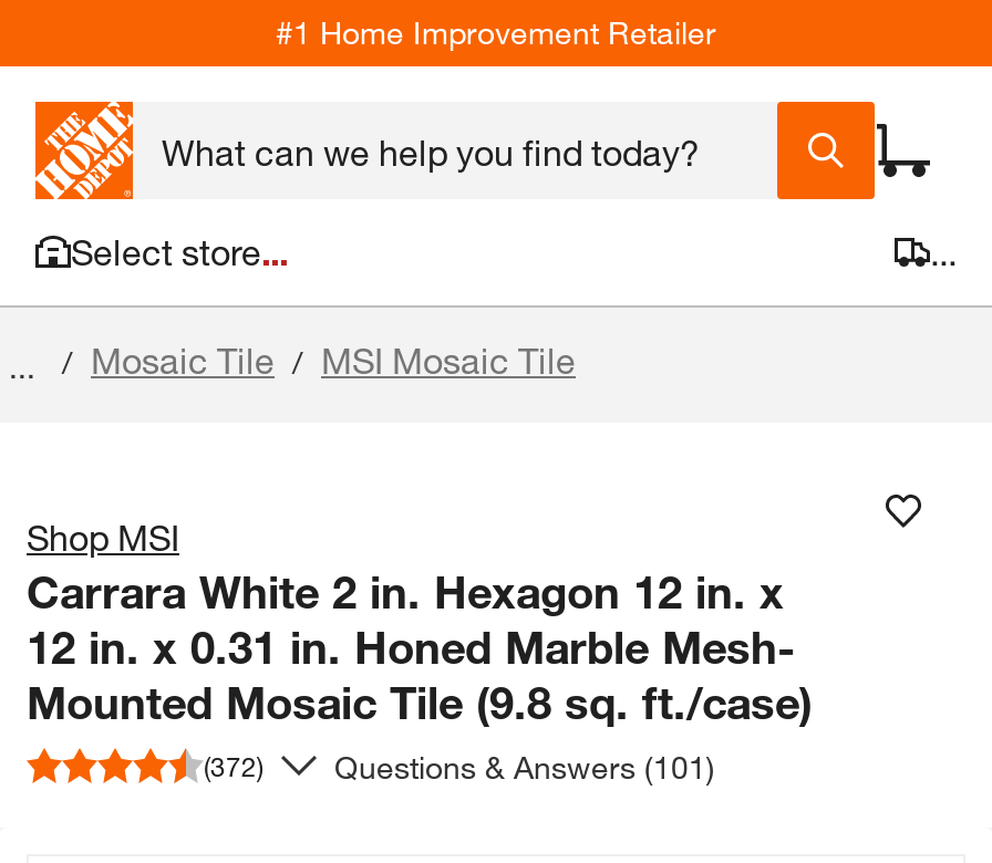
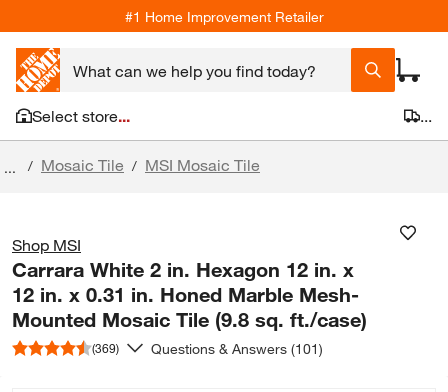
[204,747,715,784] (372) Questions & Answers (101) -> [92,339,323,356] (369) Questions & Answers (101)

